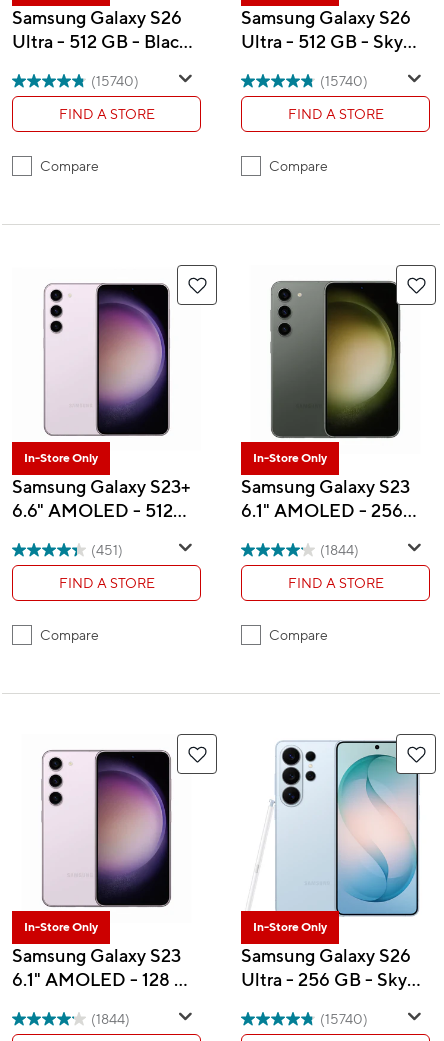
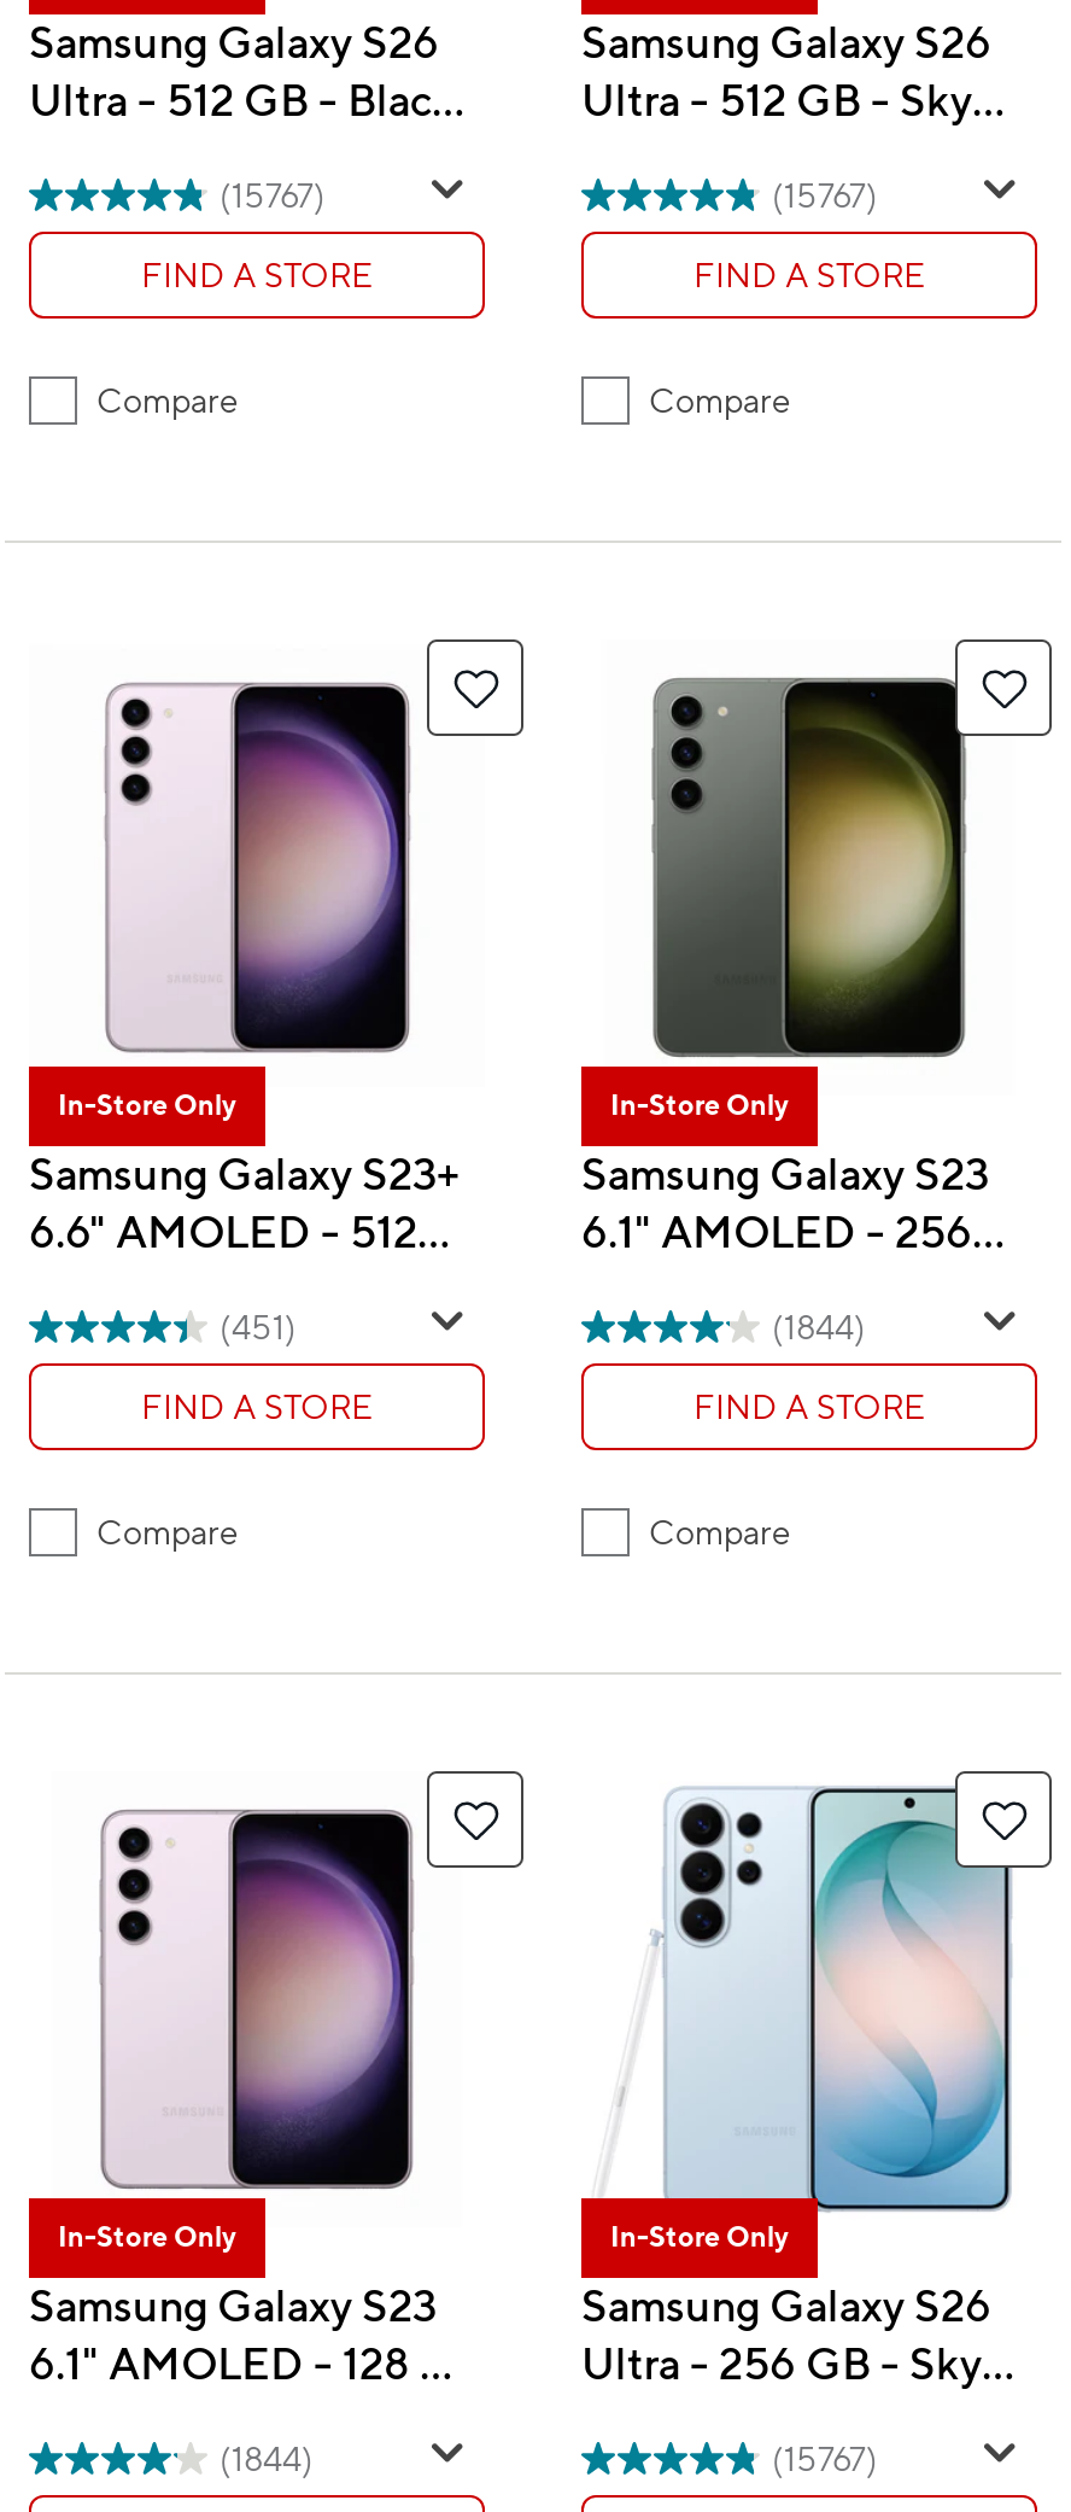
[91,72,139,89] (15740) -> [220,174,326,215] (15767)
[320,72,368,89] (15740) -> [772,174,878,215] (15767)
[320,1010,368,1027] (15740) -> [772,2437,878,2478] (15767)

